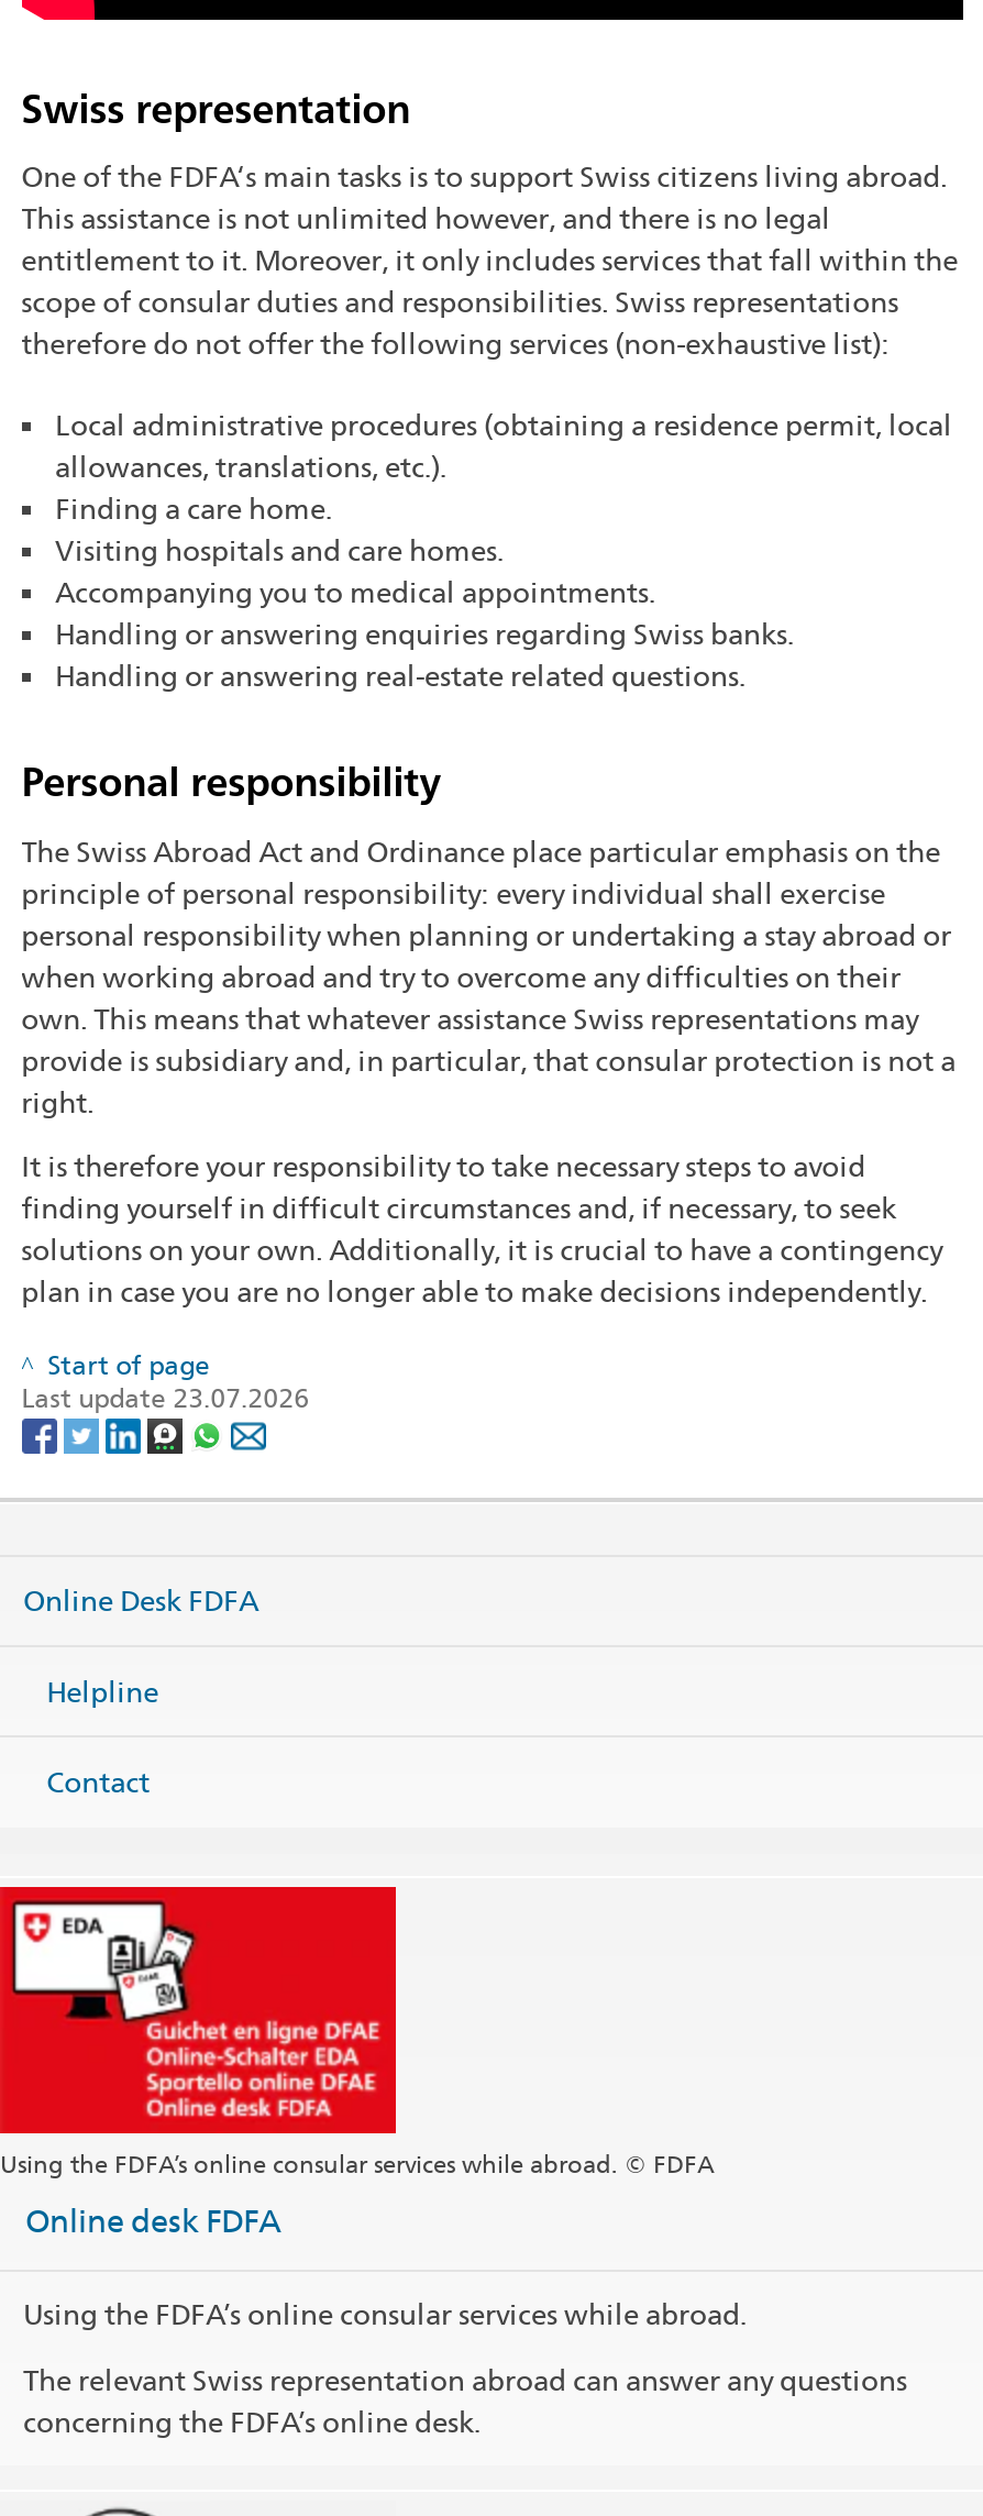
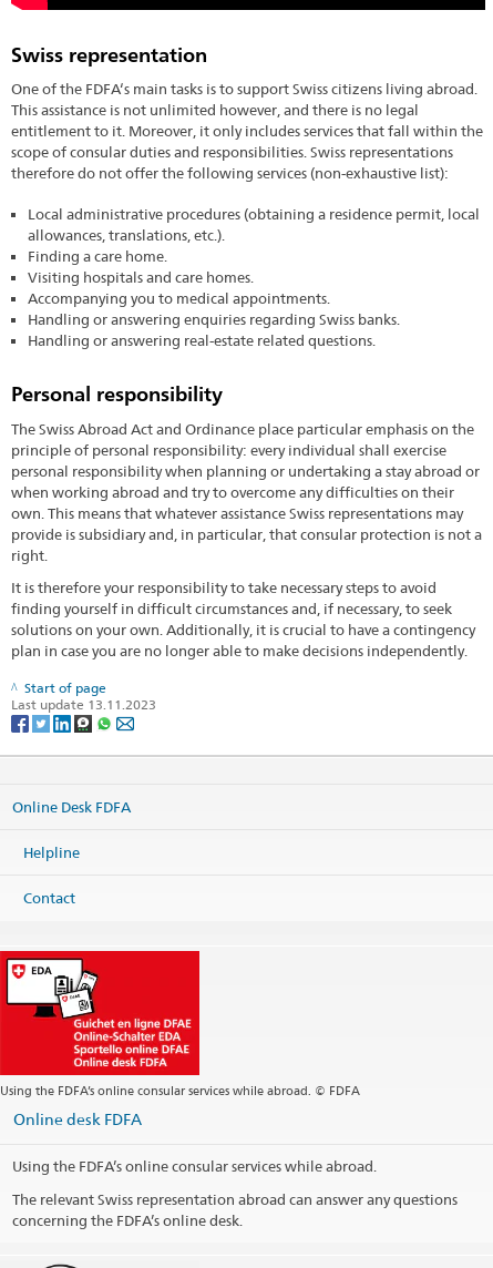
[21,1381,309,1414] Last update 23.07.2026 -> [11,696,156,713] Last update 13.11.2023

